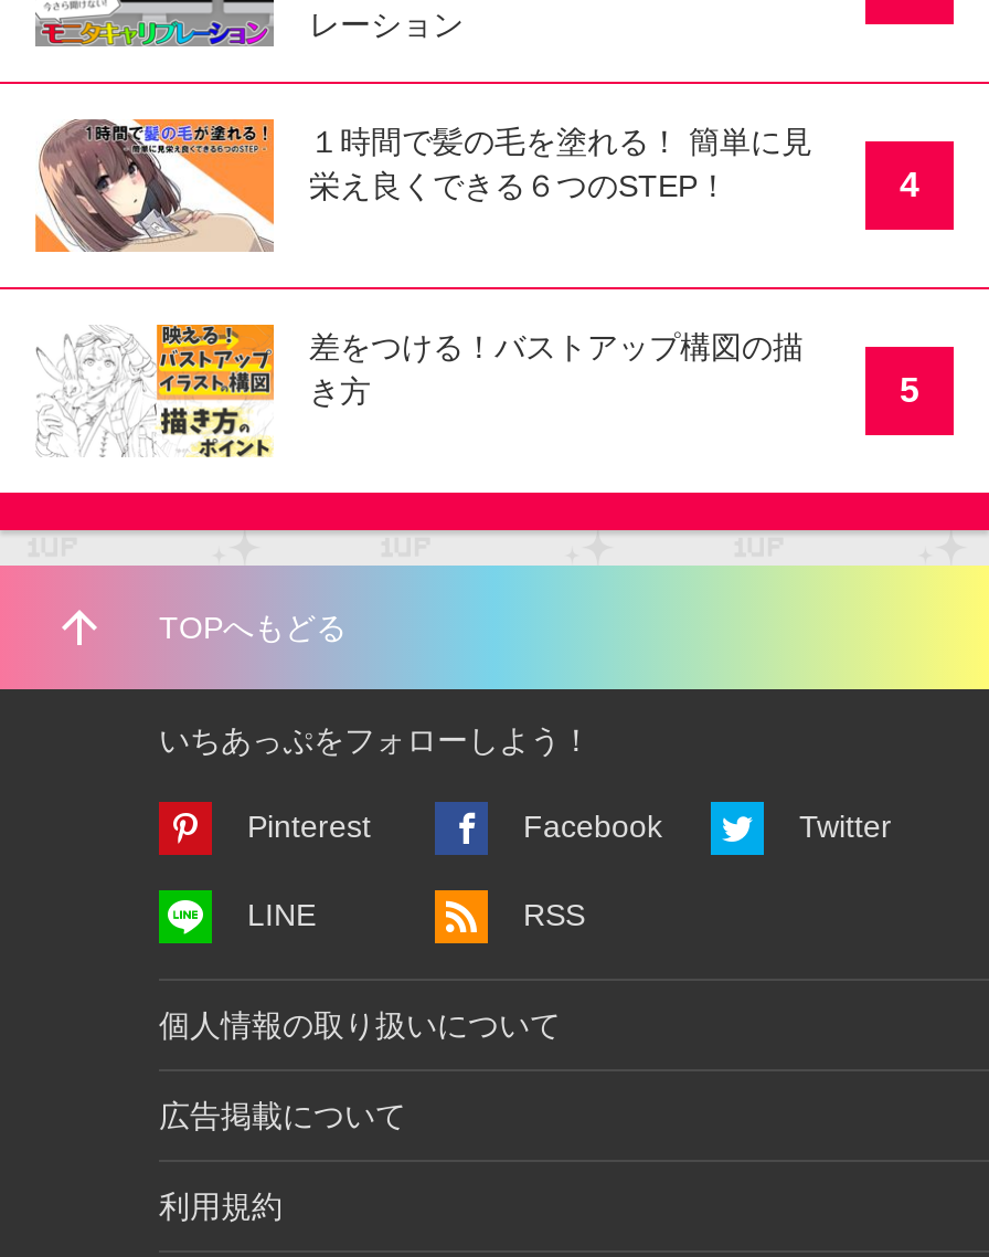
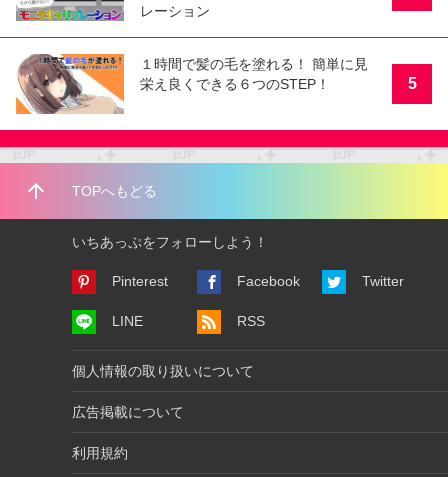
[900,165,919,203] 4 -> none
[35,325,804,457] [image] | 差をつける！バストアップ構図の描 | き方 -> none

